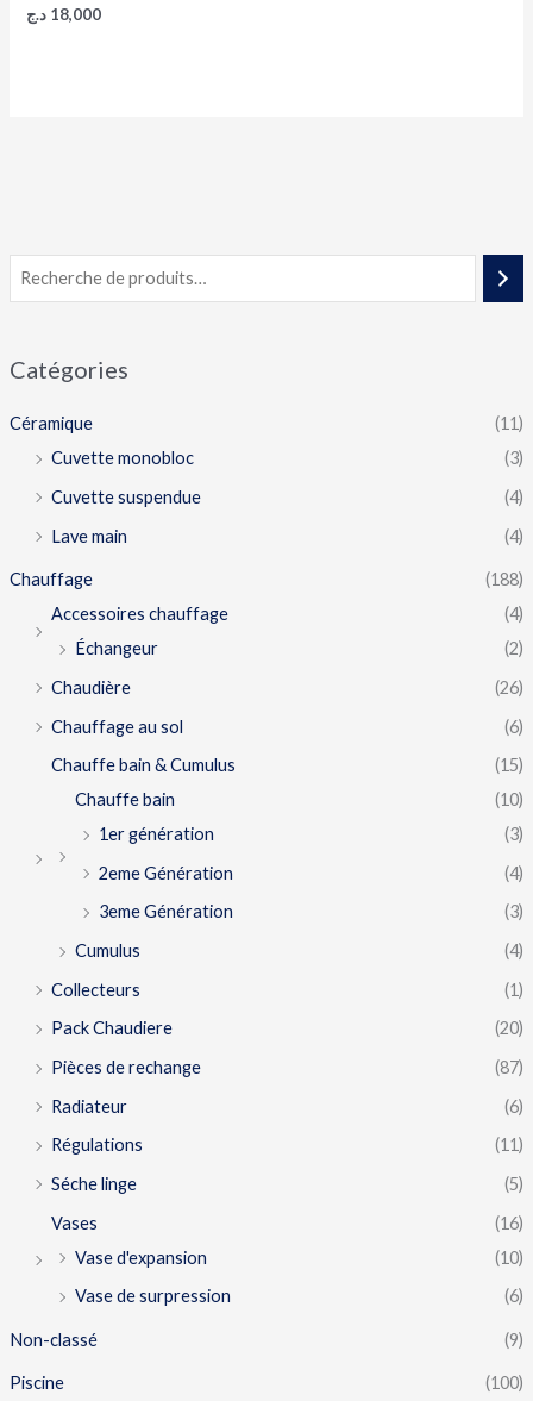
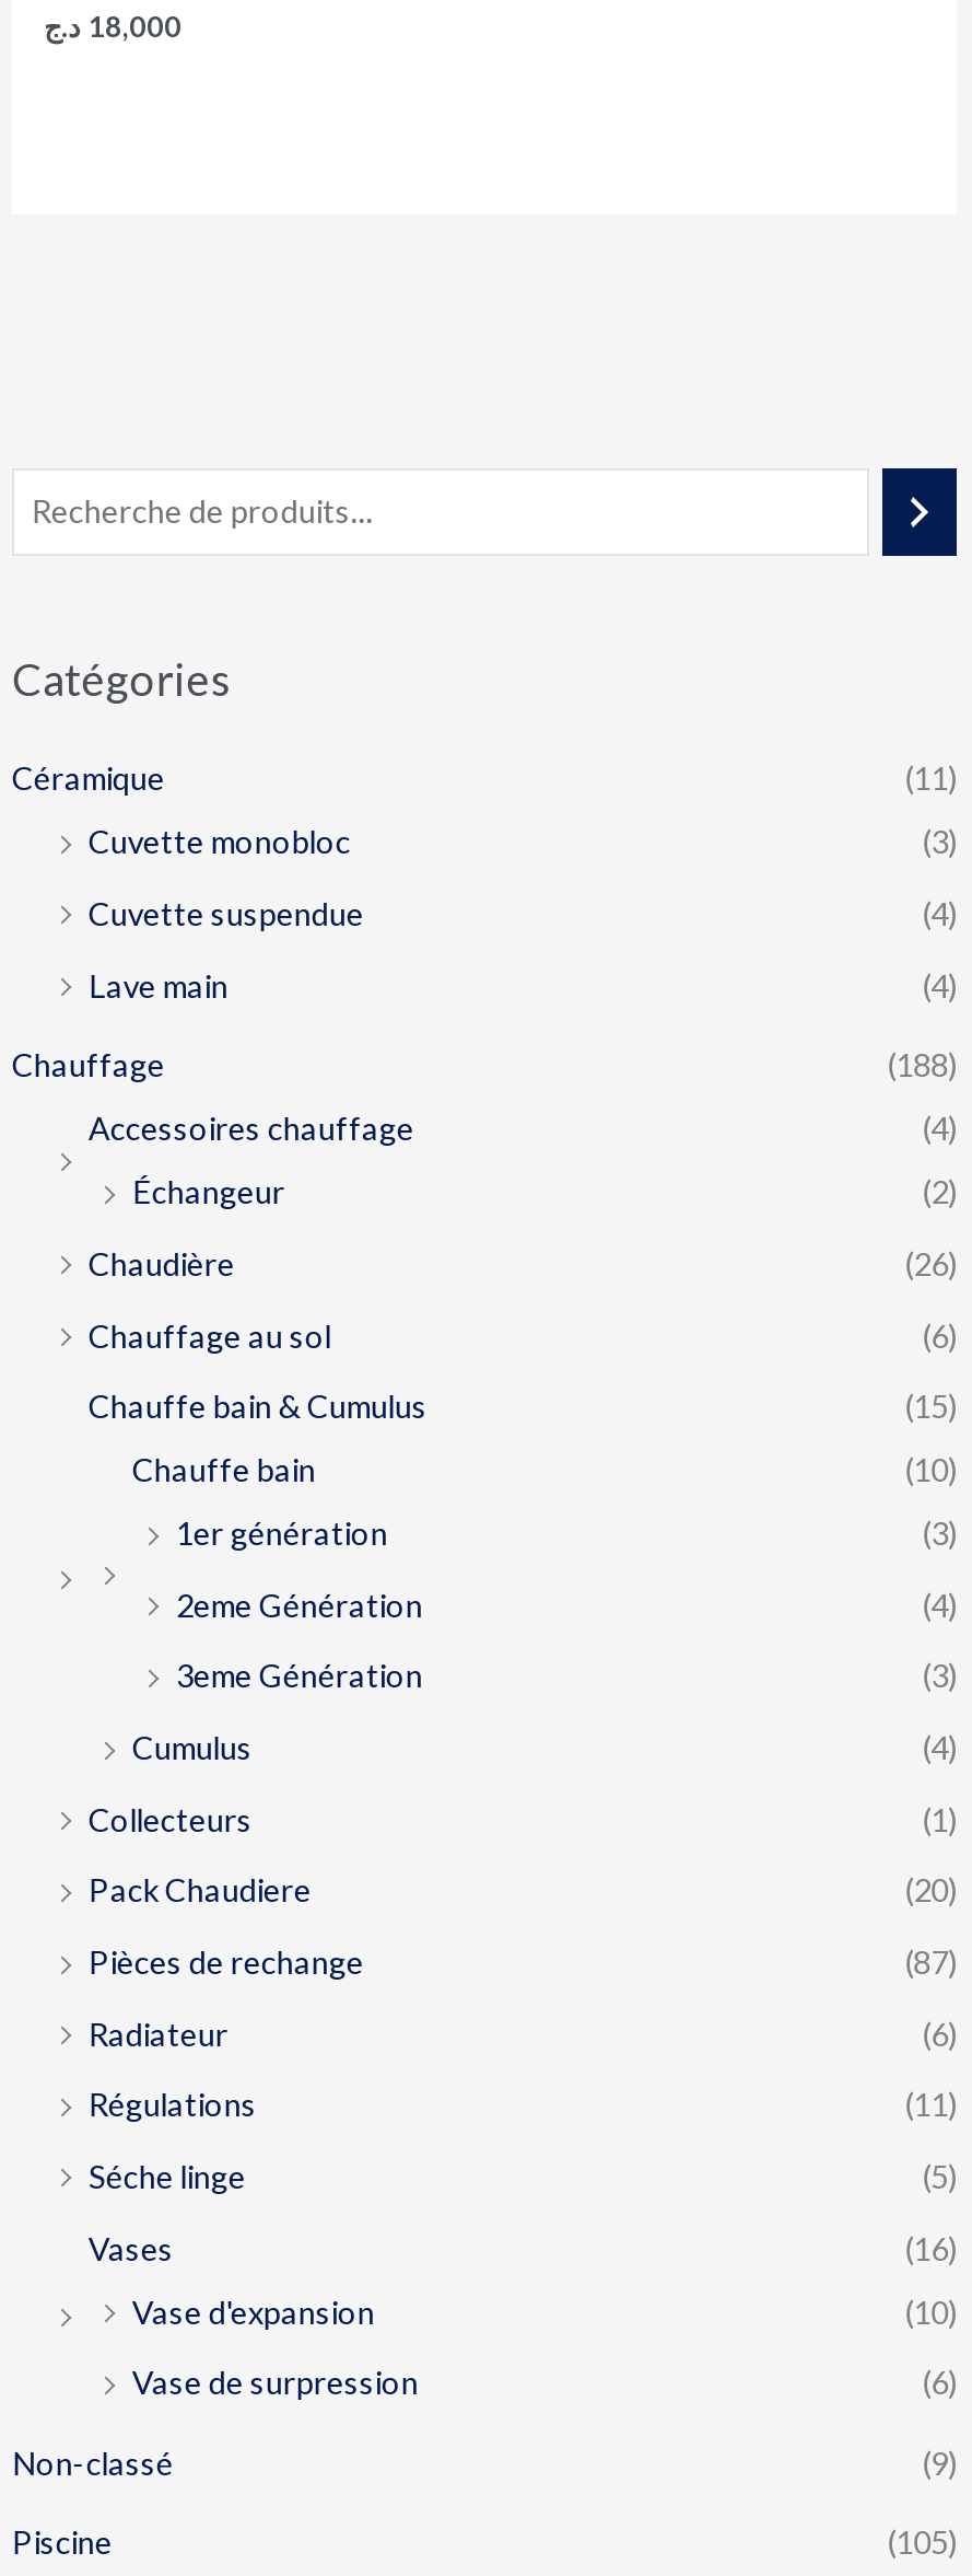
[486,1373,524,1393] (100) -> [887,2525,957,2562] (105)

